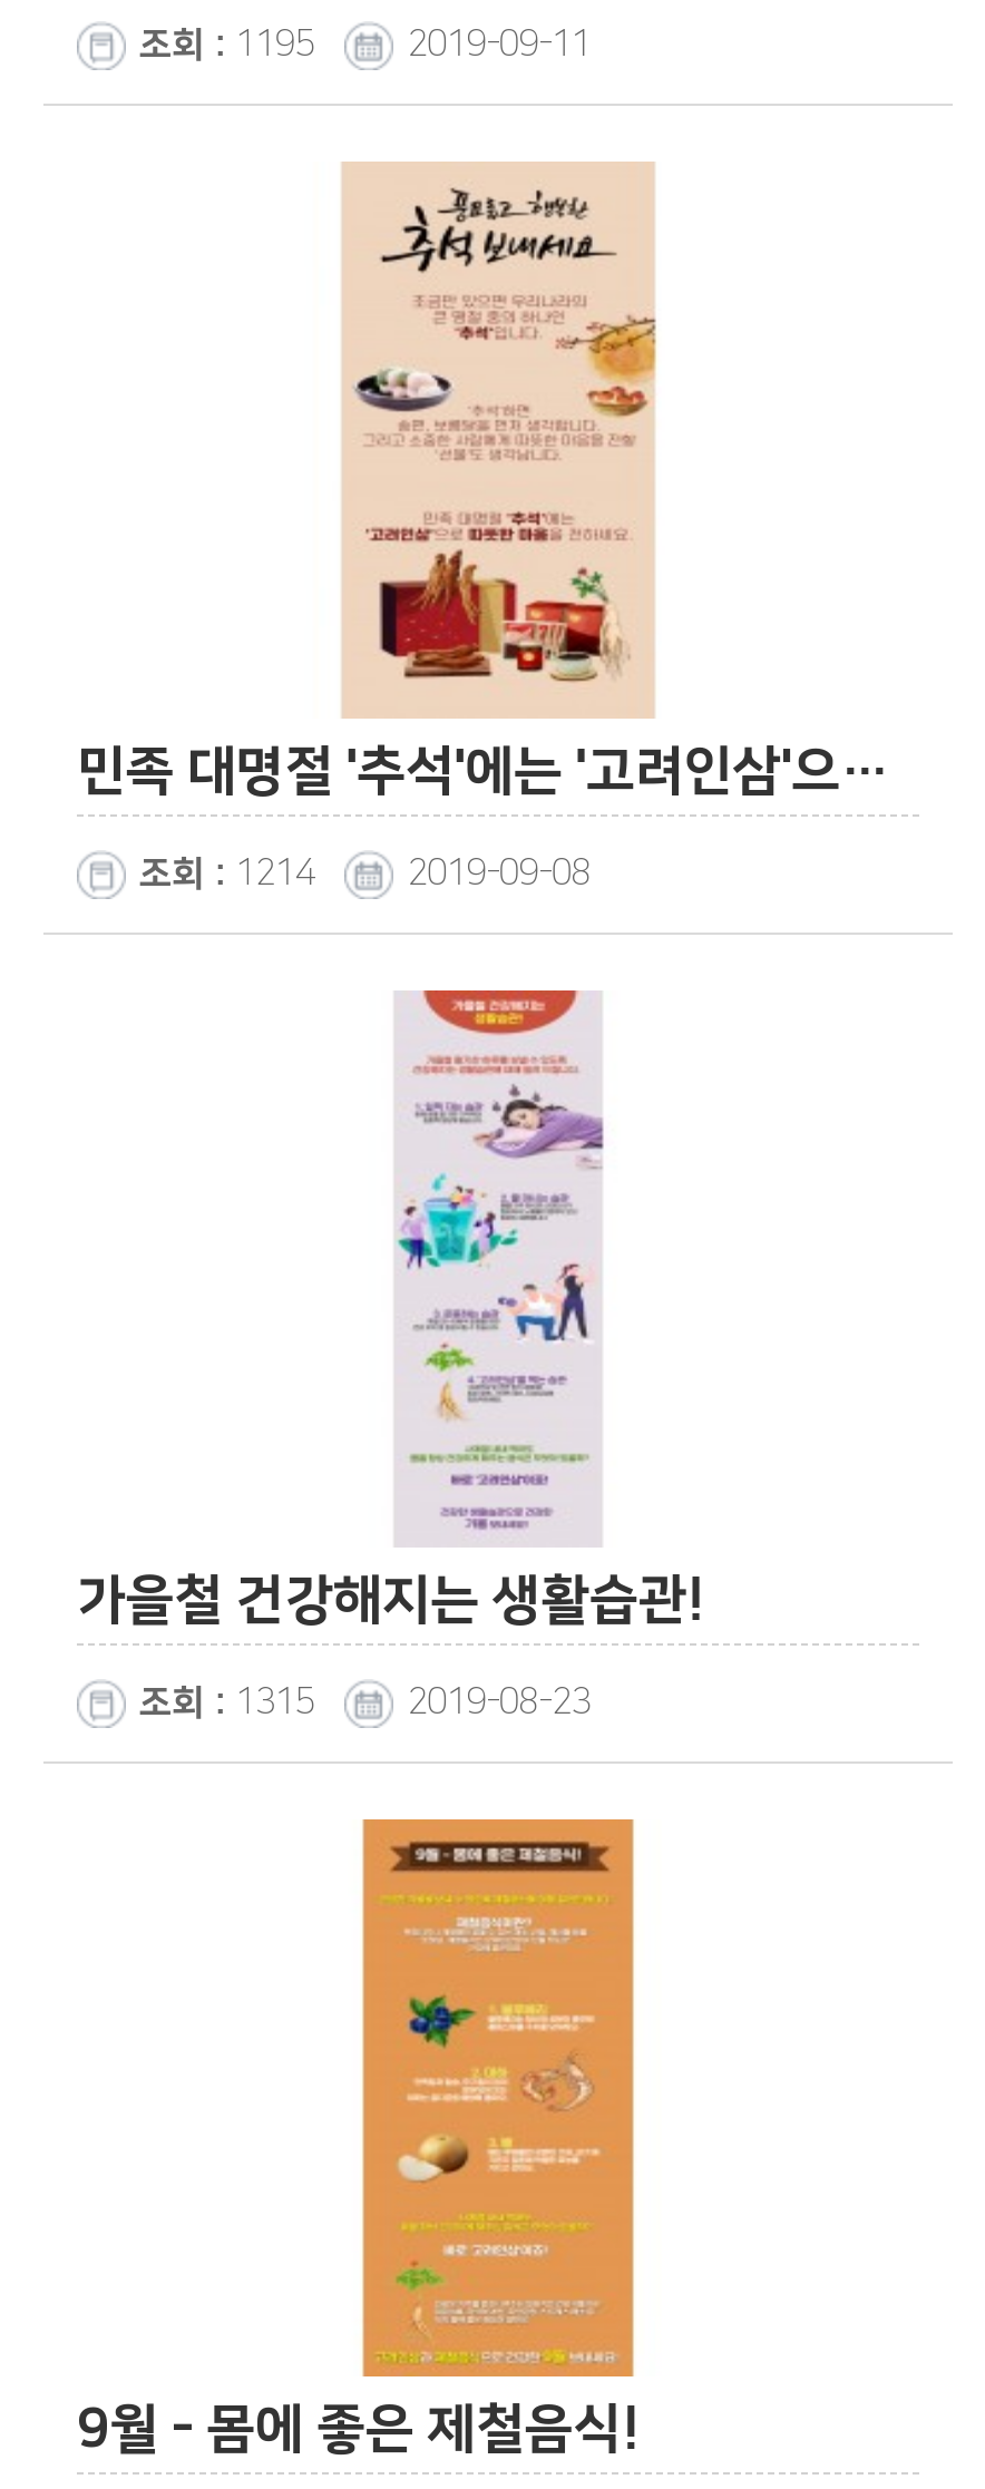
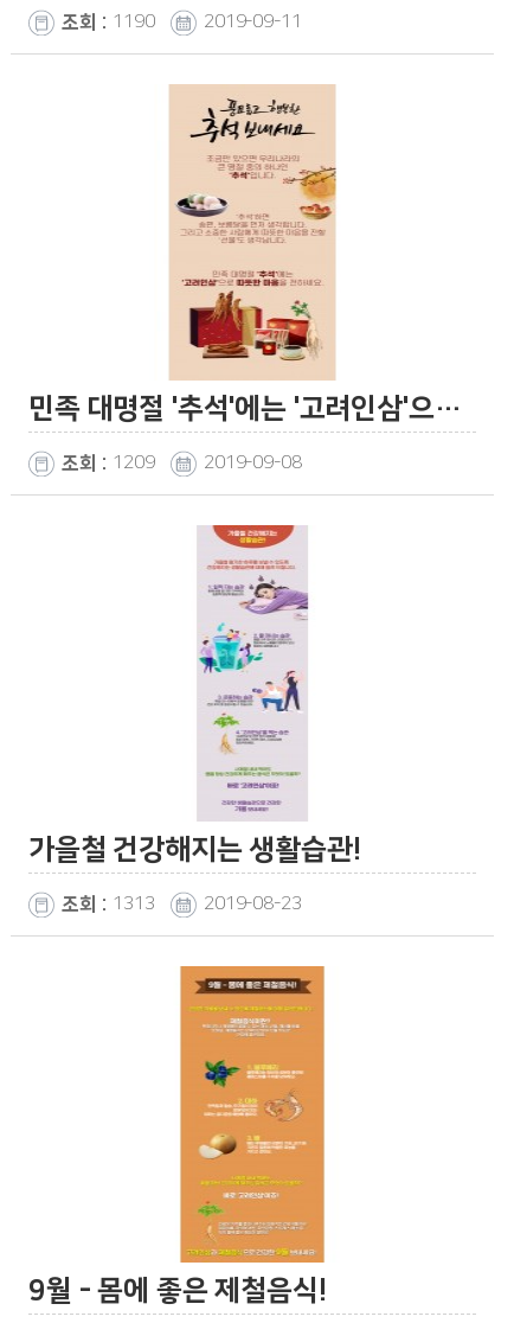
[139,24,314,65] 조회 : 1195 -> [61,11,154,33] 조회 : 1190
[139,853,314,894] 조회 : 1214 -> [61,452,154,474] 조회 : 1209
[139,1681,314,1722] 조회 : 1315 -> [61,893,154,915] 조회 : 1313

